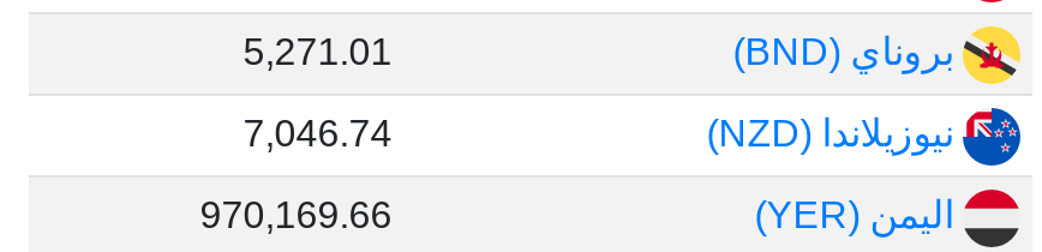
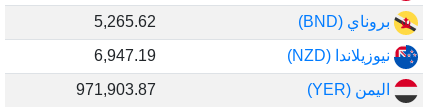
[243,31,392,72] 5,271.01 -> [94,13,156,30] 5,265.62
[243,113,392,154] 7,046.74 -> [94,47,156,64] 6,947.19
[200,194,392,235] 970,169.66 -> [76,81,156,98] 971,903.87

